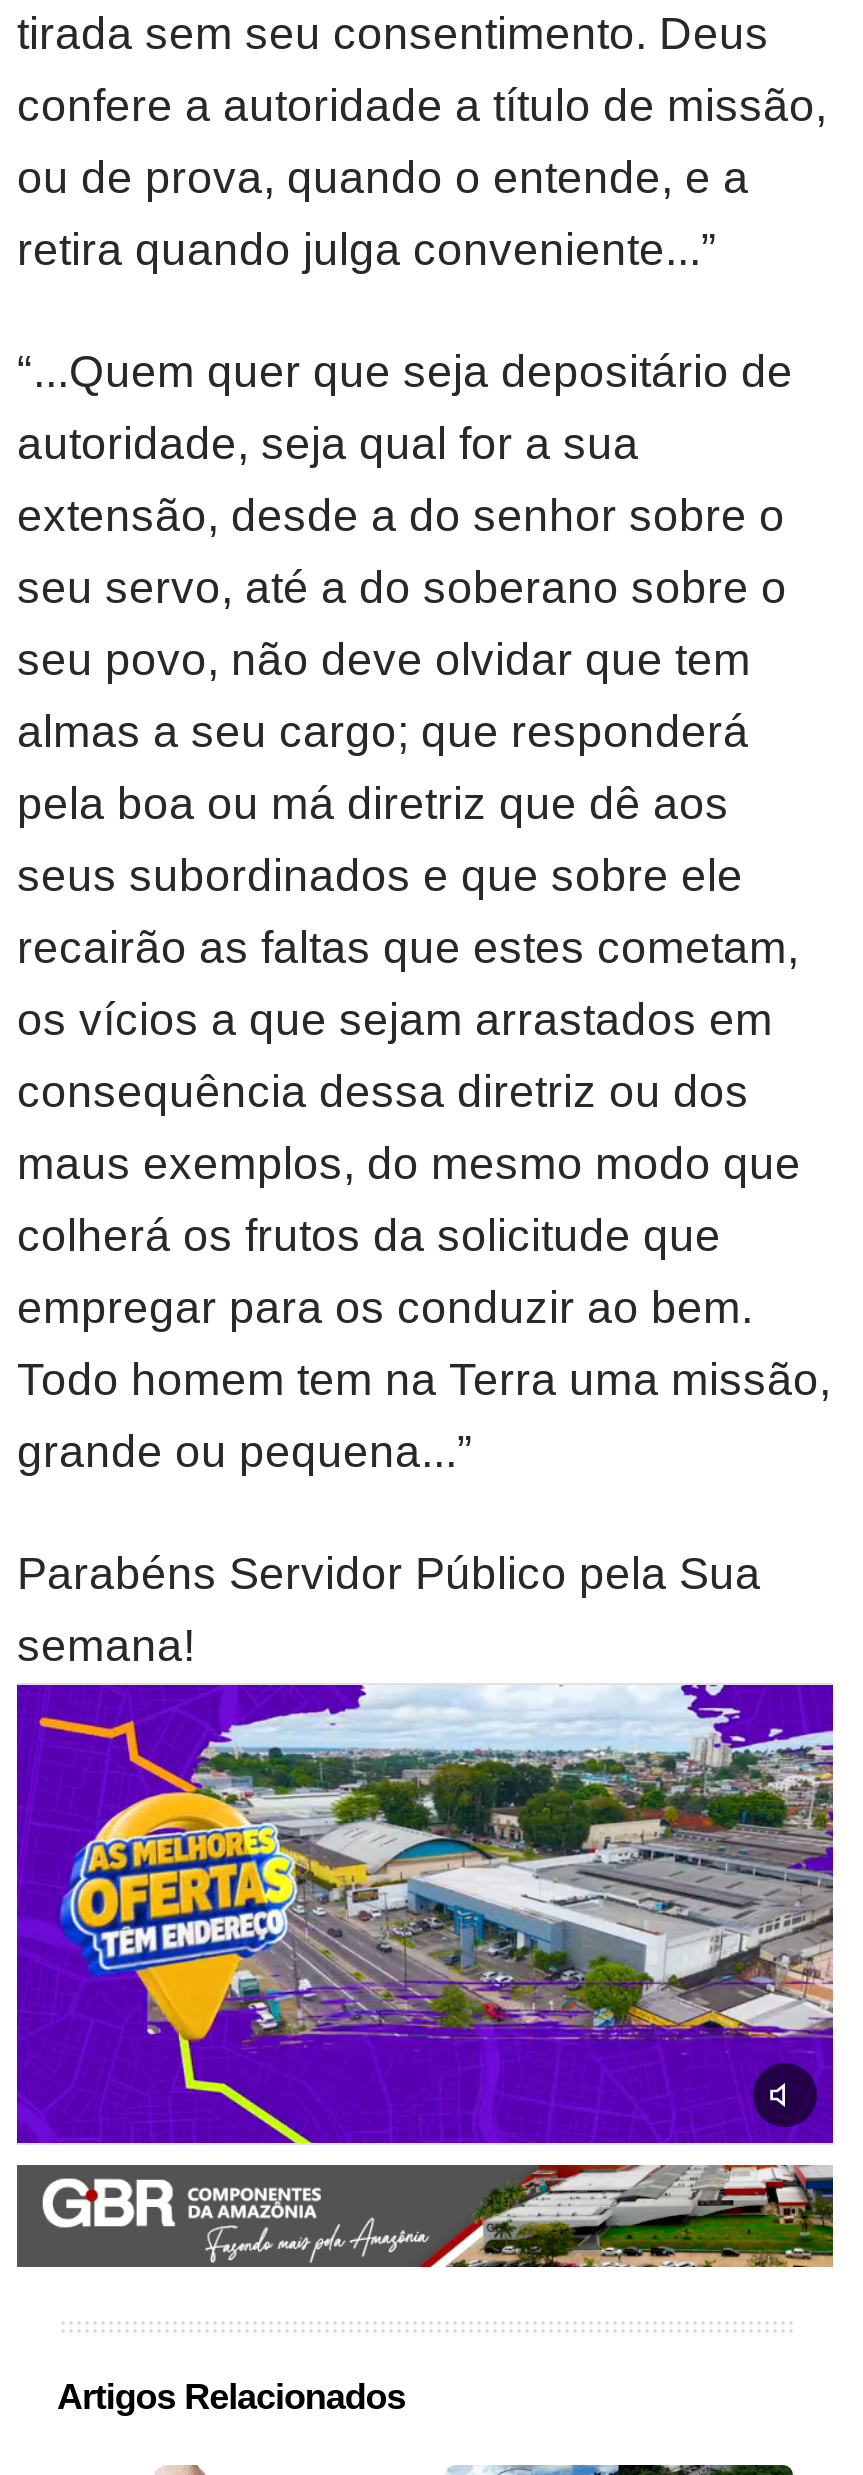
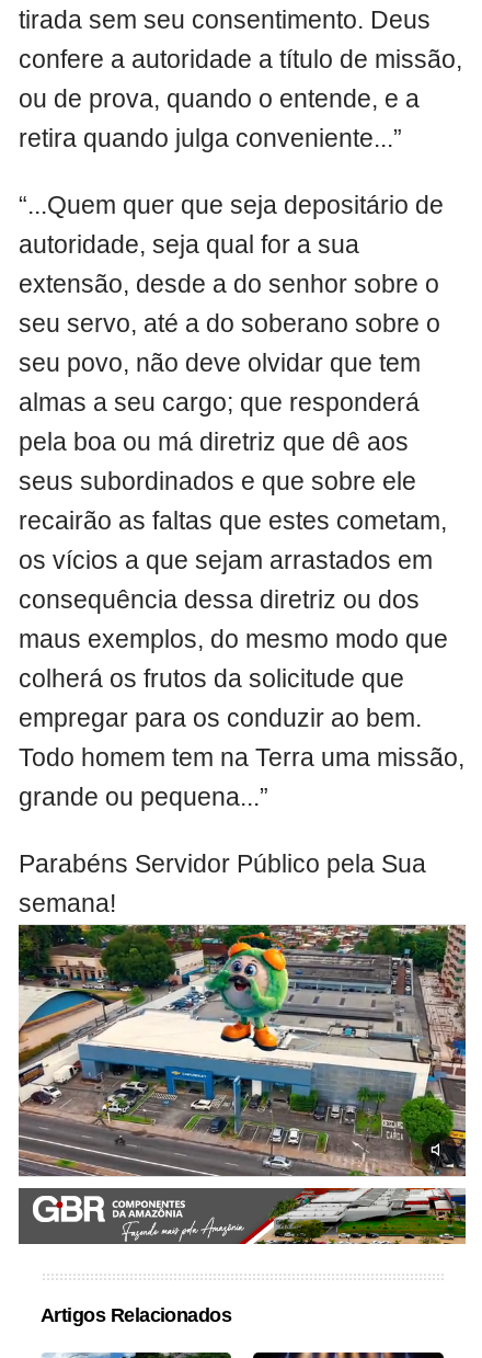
[15,1683,835,2145] [image] -> [18,924,467,1177] [image]

